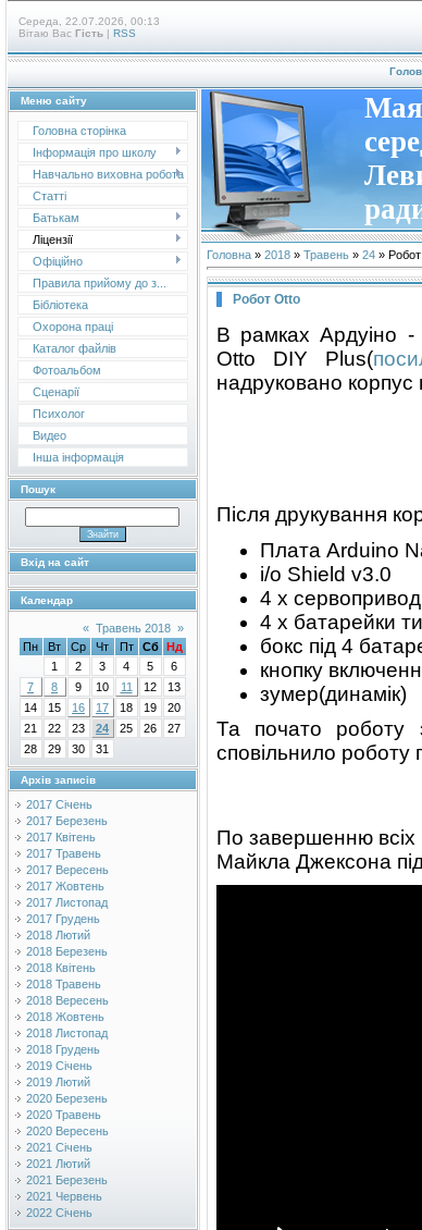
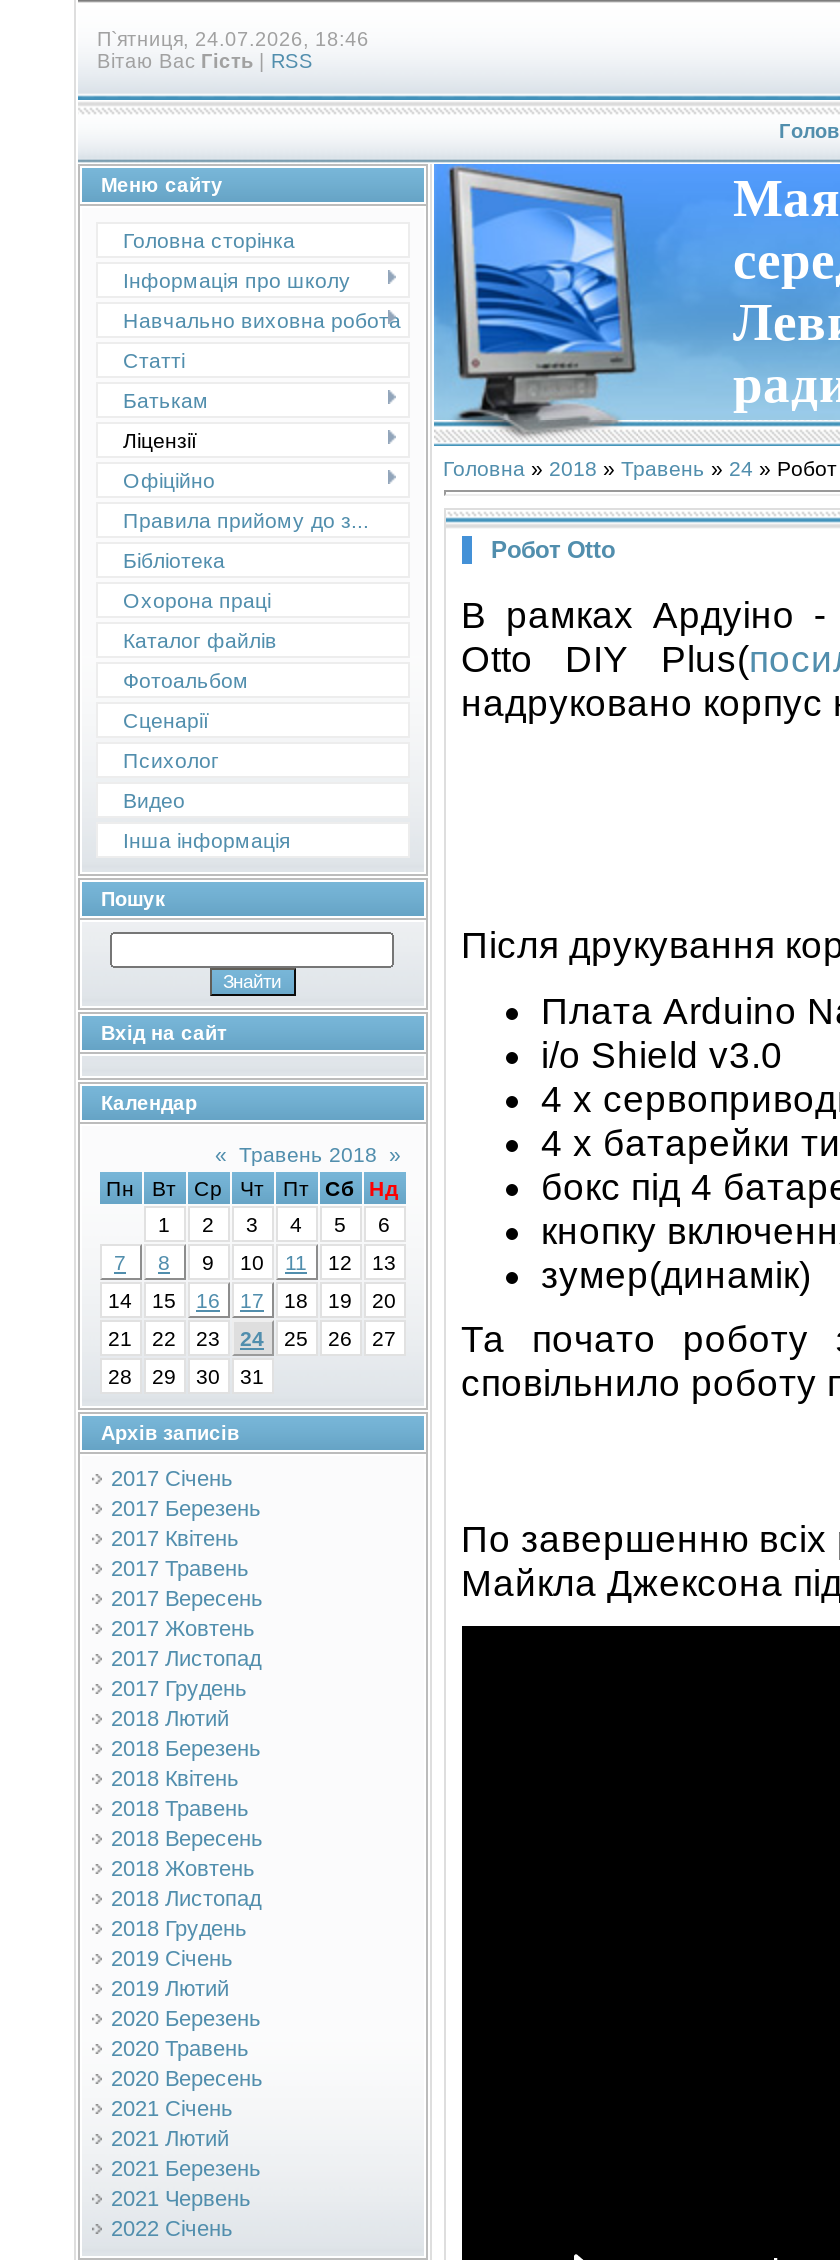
[18,15,159,27] Середа, 22.07.2026, 00:13 -> [97,28,369,50] П`ятниця, 24.07.2026, 18:46

